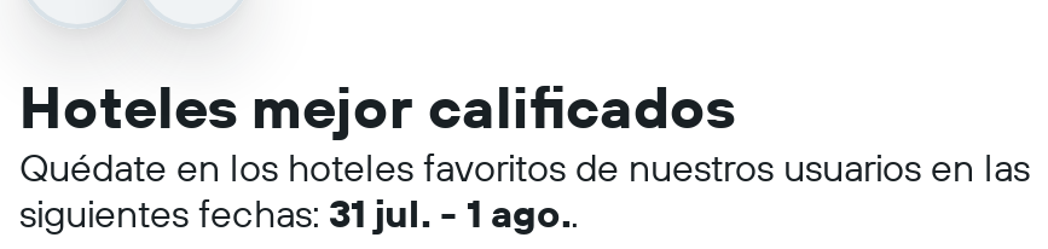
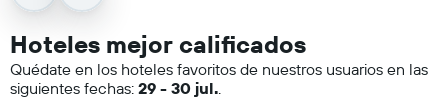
[19,189,578,237] siguientes fechas: 31 jul. - 1 ago.. -> [10,78,221,98] siguientes fechas: 29 - 30 jul..

